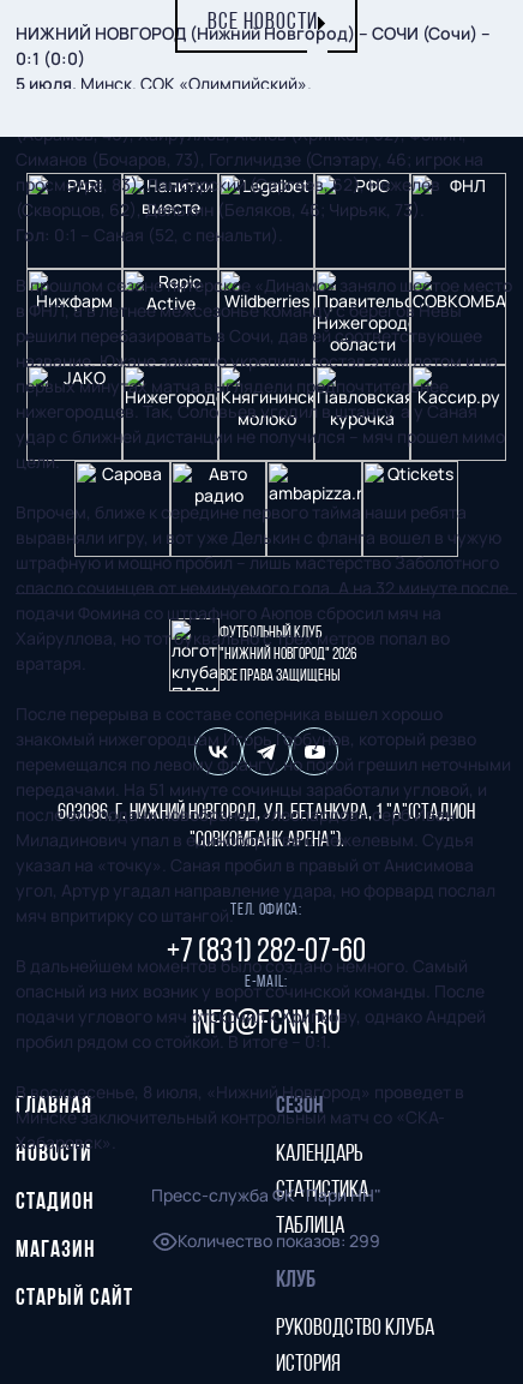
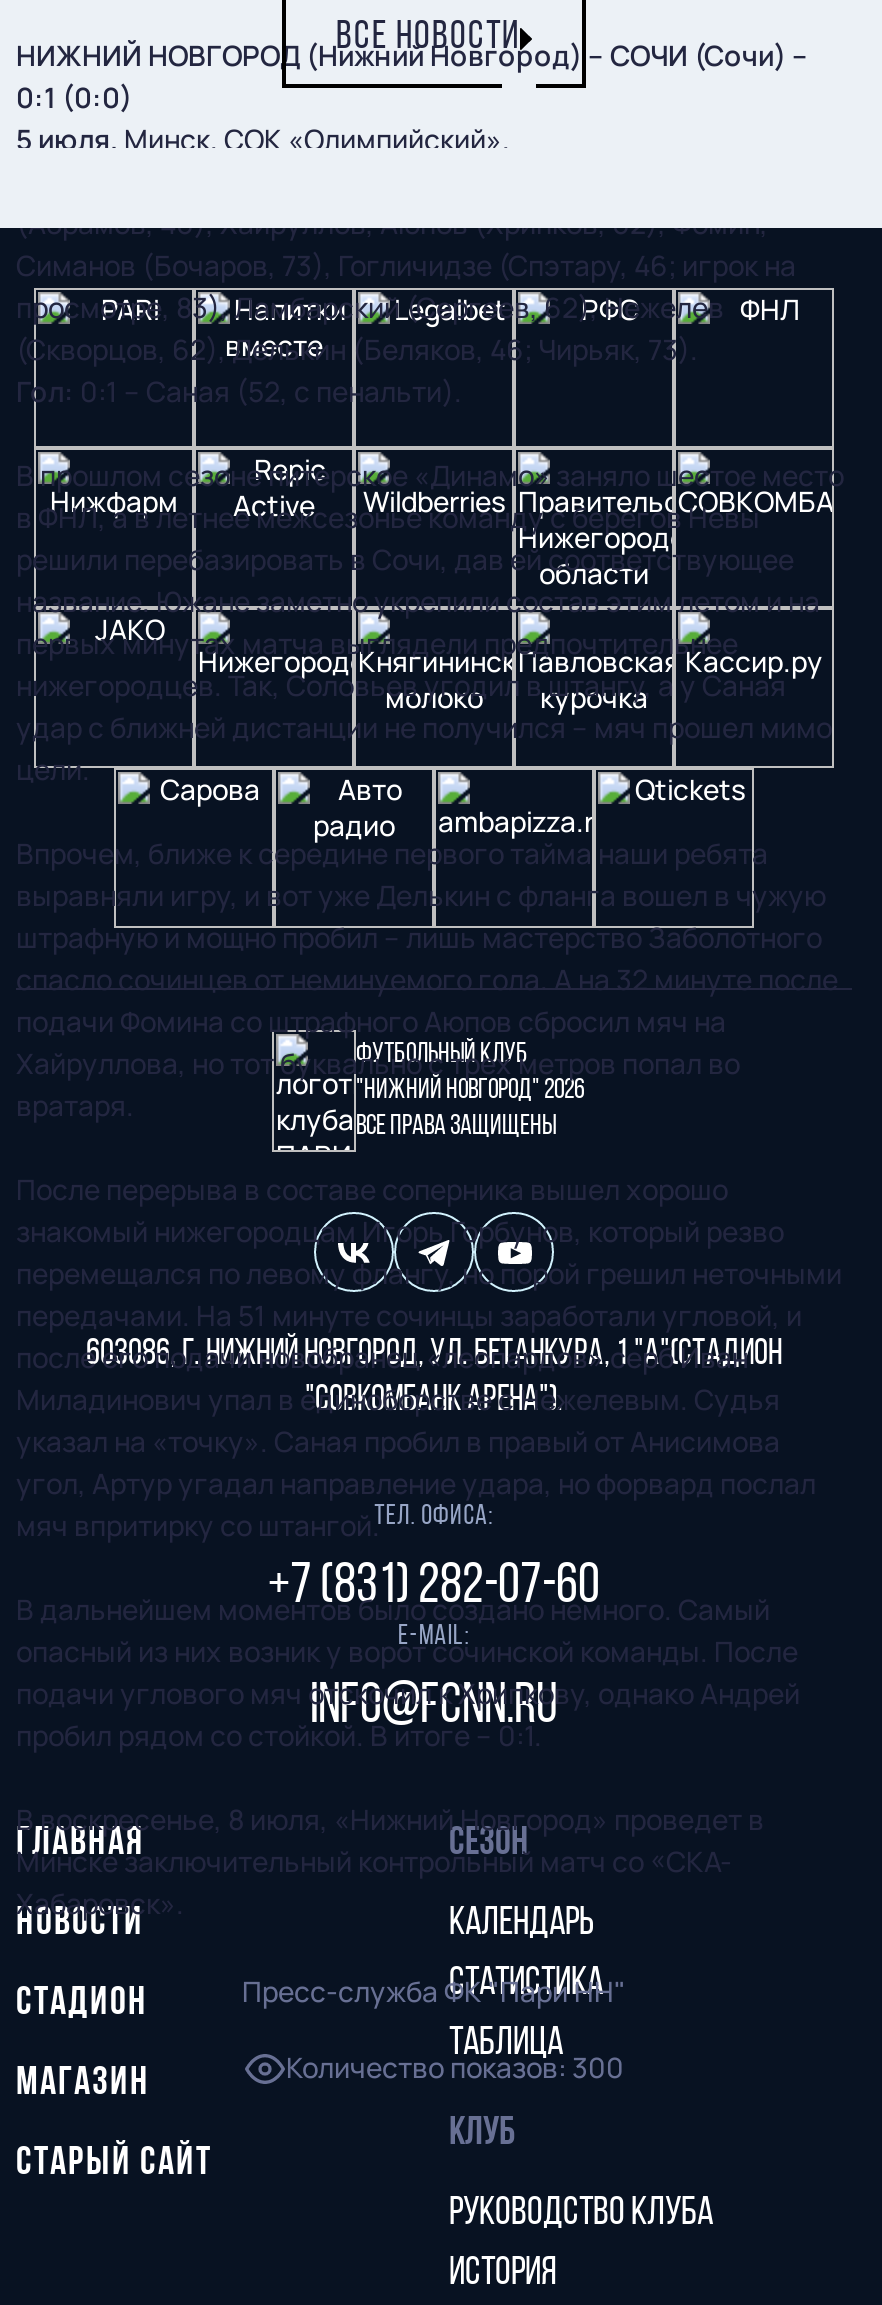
[178,1230,380,1252] Количество показов: 299 -> [286,2049,624,2087] Количество показов: 300

